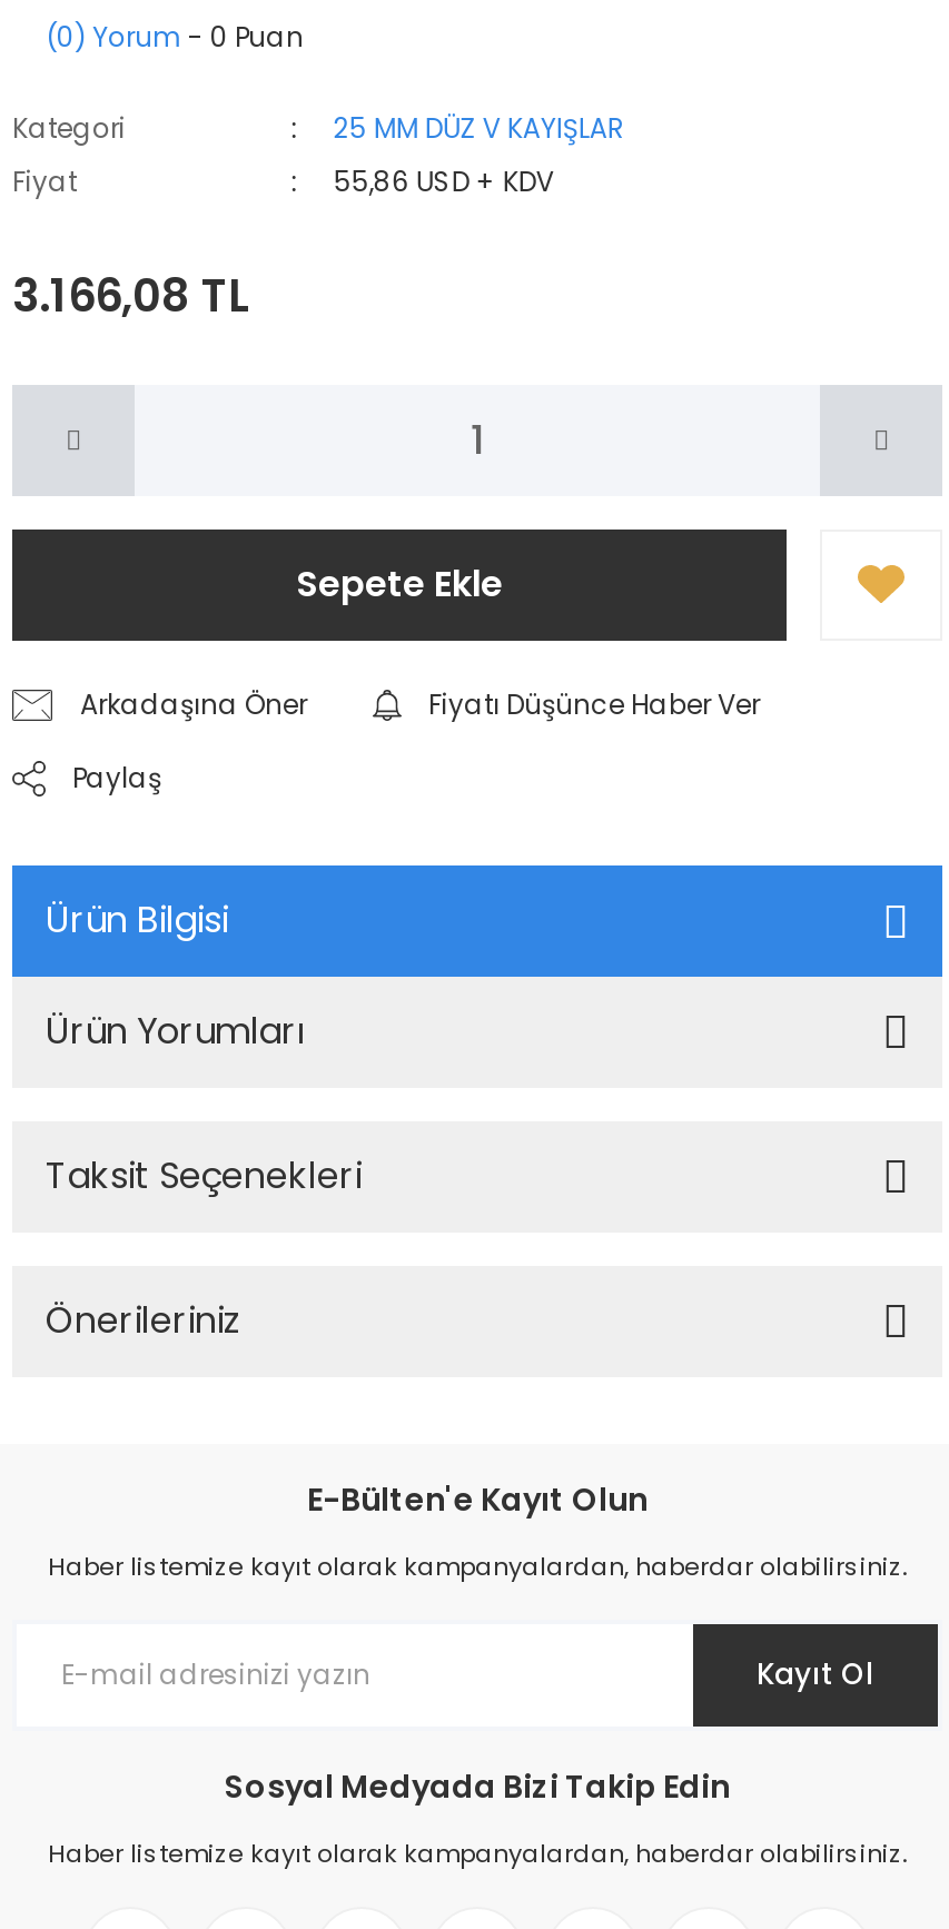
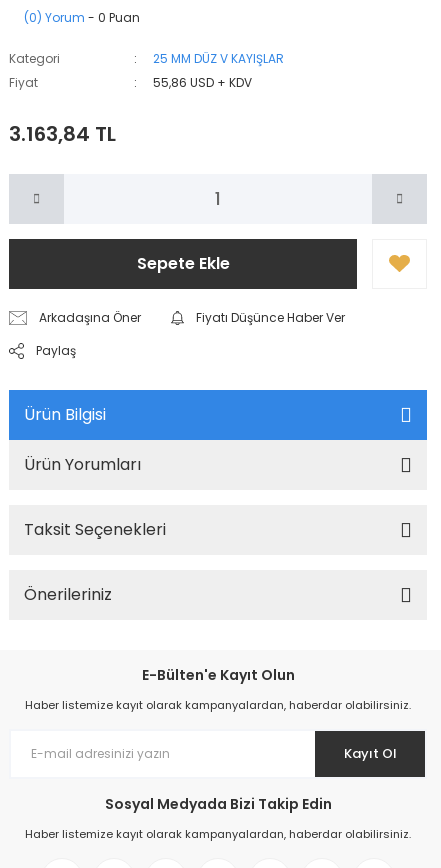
[12,264,248,326] 3.166,08 TL -> [9,120,116,148] 3.163,84 TL

